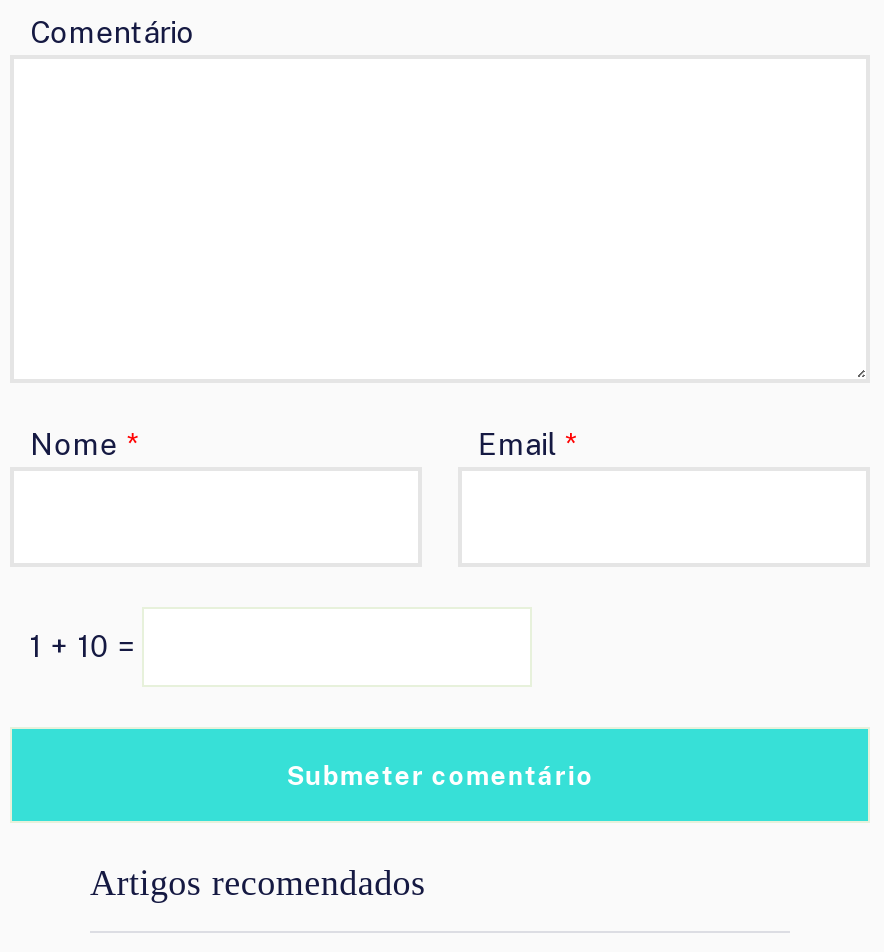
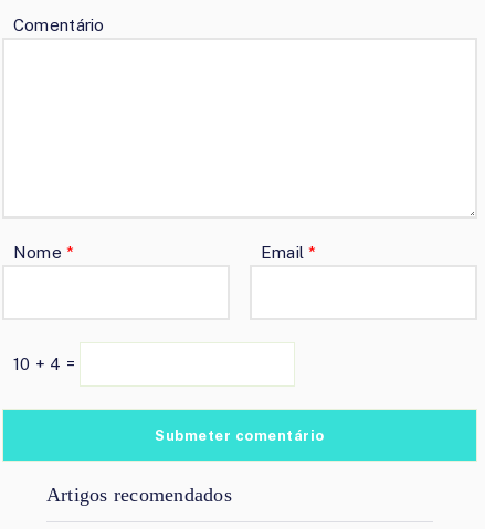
[30,629,143,663] 1 + 10 = -> [13,354,80,373] 10 + 4 =

